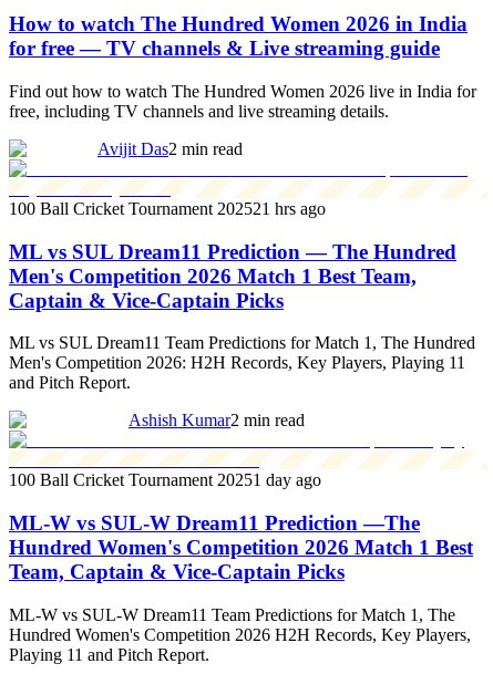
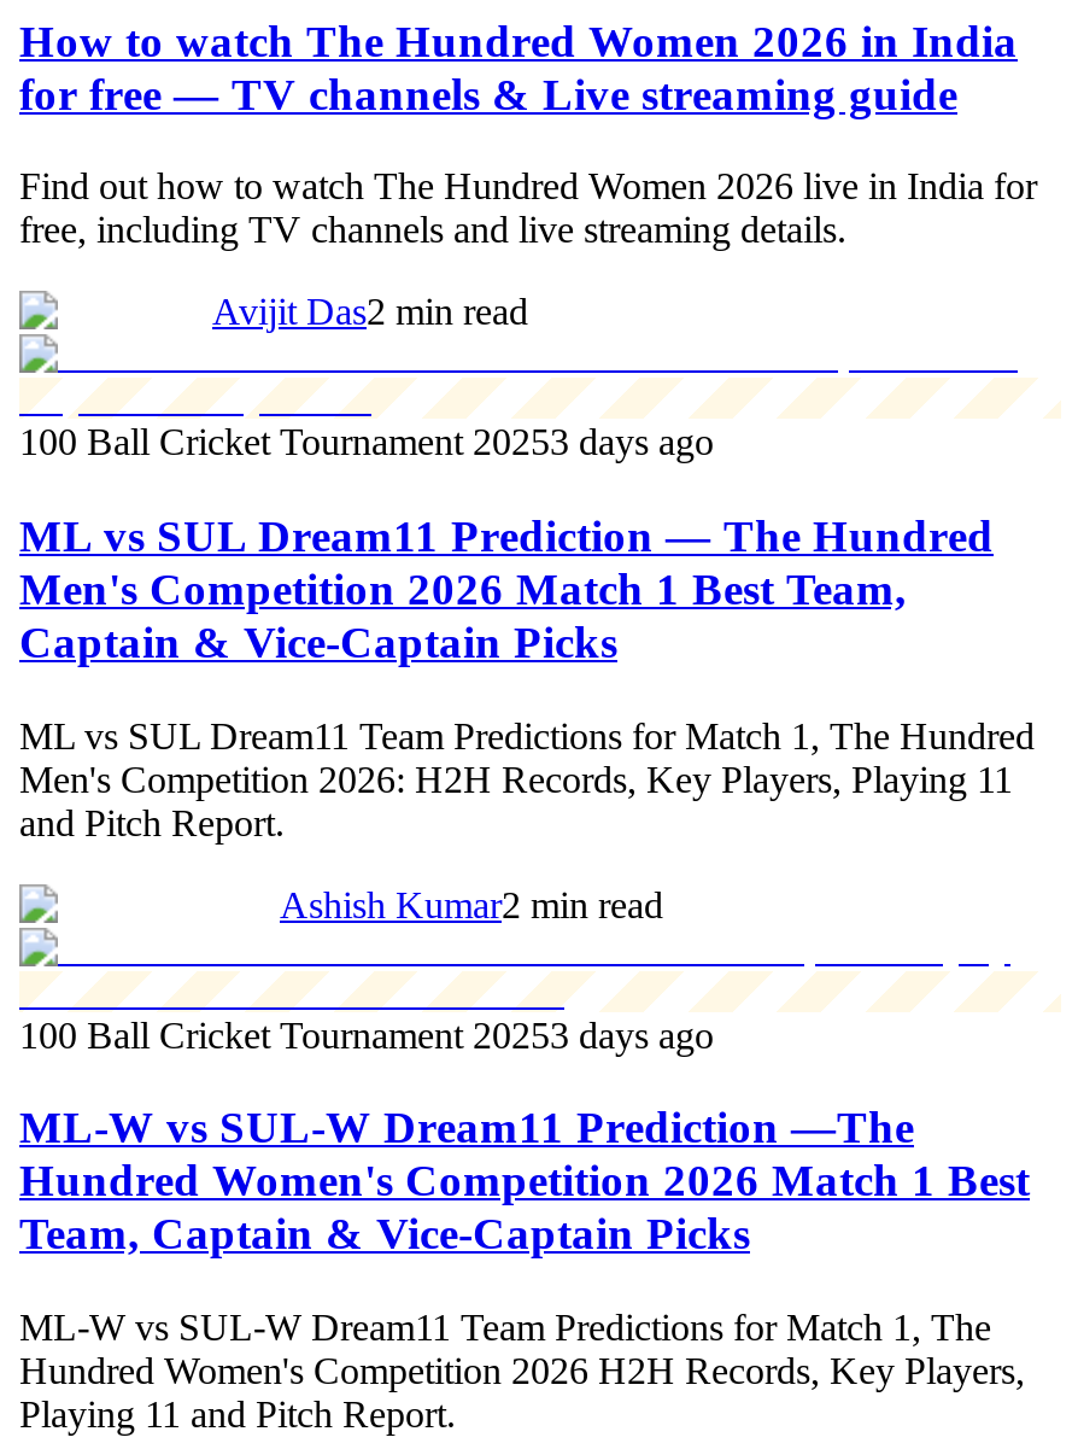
[9,199,326,218] 100 Ball Cricket Tournament 202521 hrs ago -> [19,422,714,463] 100 Ball Cricket Tournament 20253 days ago
[9,471,321,490] 100 Ball Cricket Tournament 20251 day ago -> [19,1014,714,1055] 100 Ball Cricket Tournament 20253 days ago

